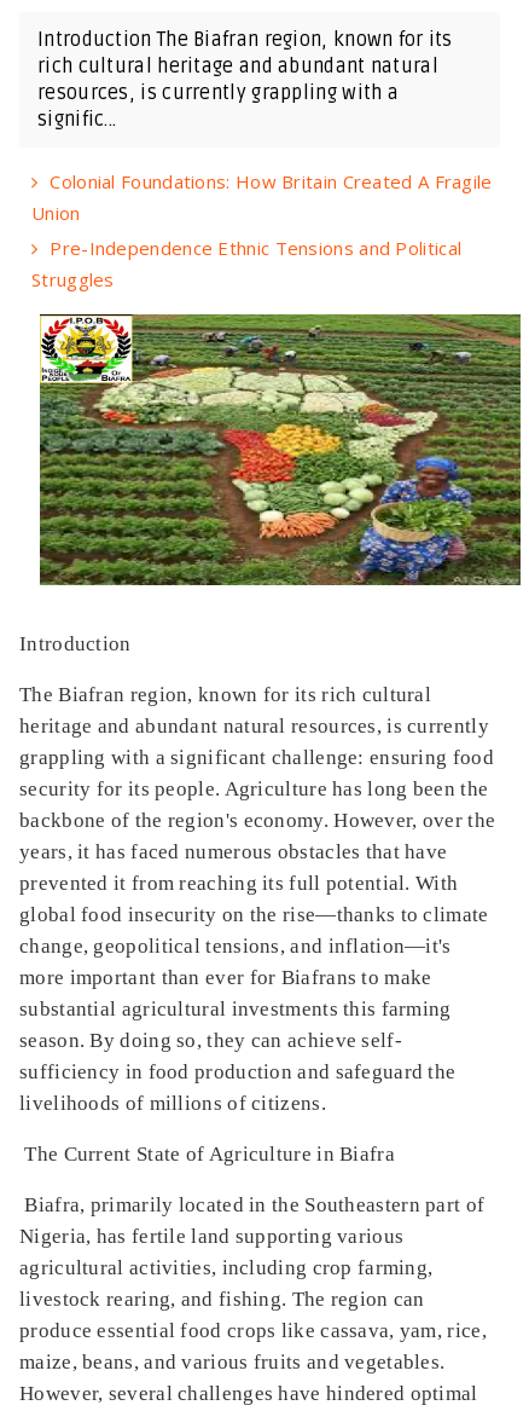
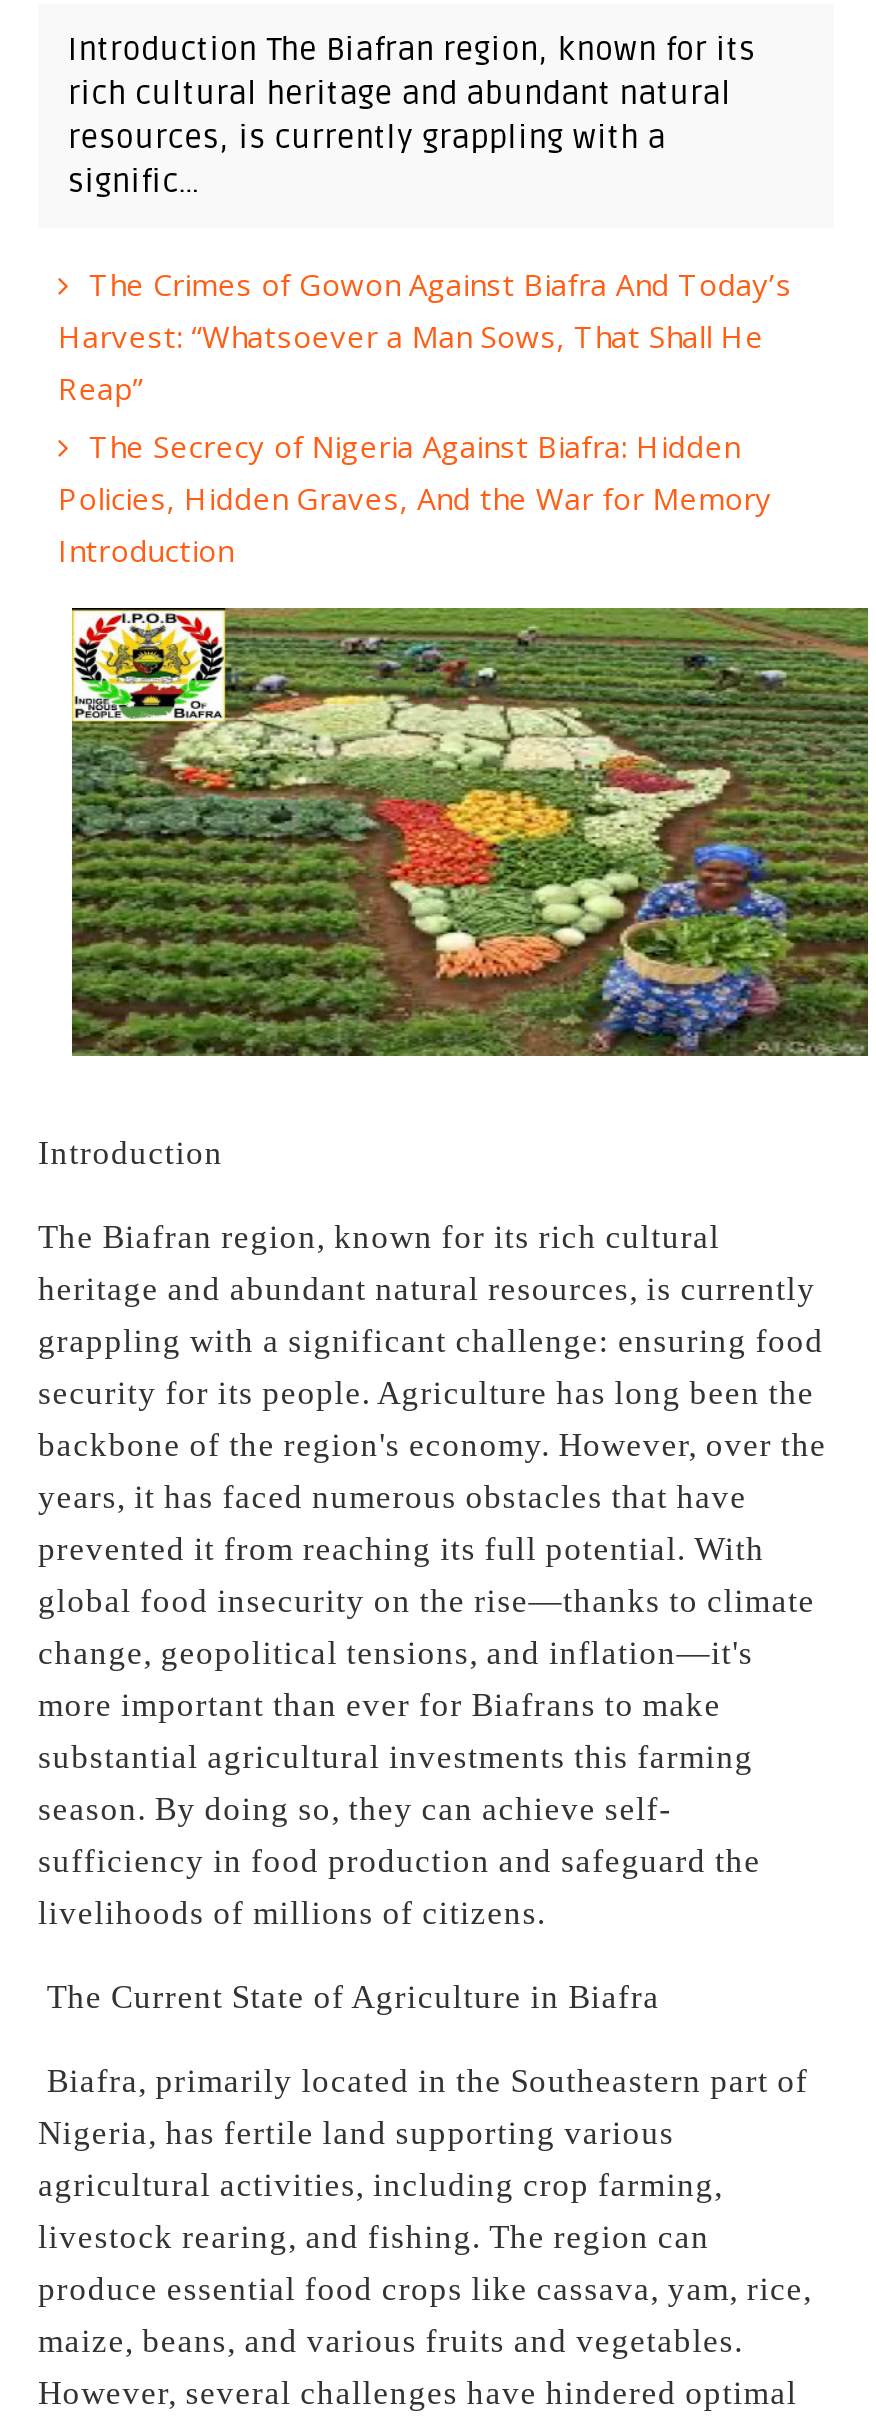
[31,169,492,291] Colonial Foundations: How Britain Created A Fragile | Union | Pre-Independence Ethnic Tensions and Political | Struggles -> [58,264,792,570] The Crimes of Gowon Against Biafra And Today’s | Harvest: “Whatsoever a Man Sows, That Shall He | Reap” | The Secrecy of Nigeria Against Biafra: Hidden | Policies, Hidden Graves, And the War for Memory | Introduction

